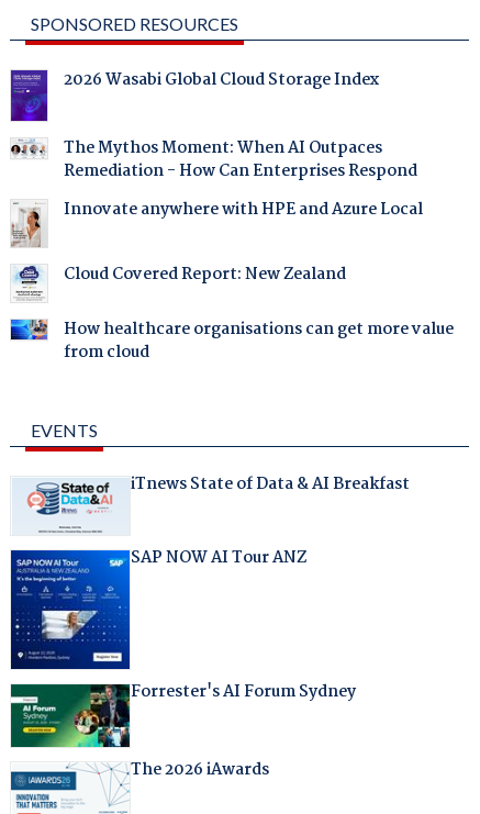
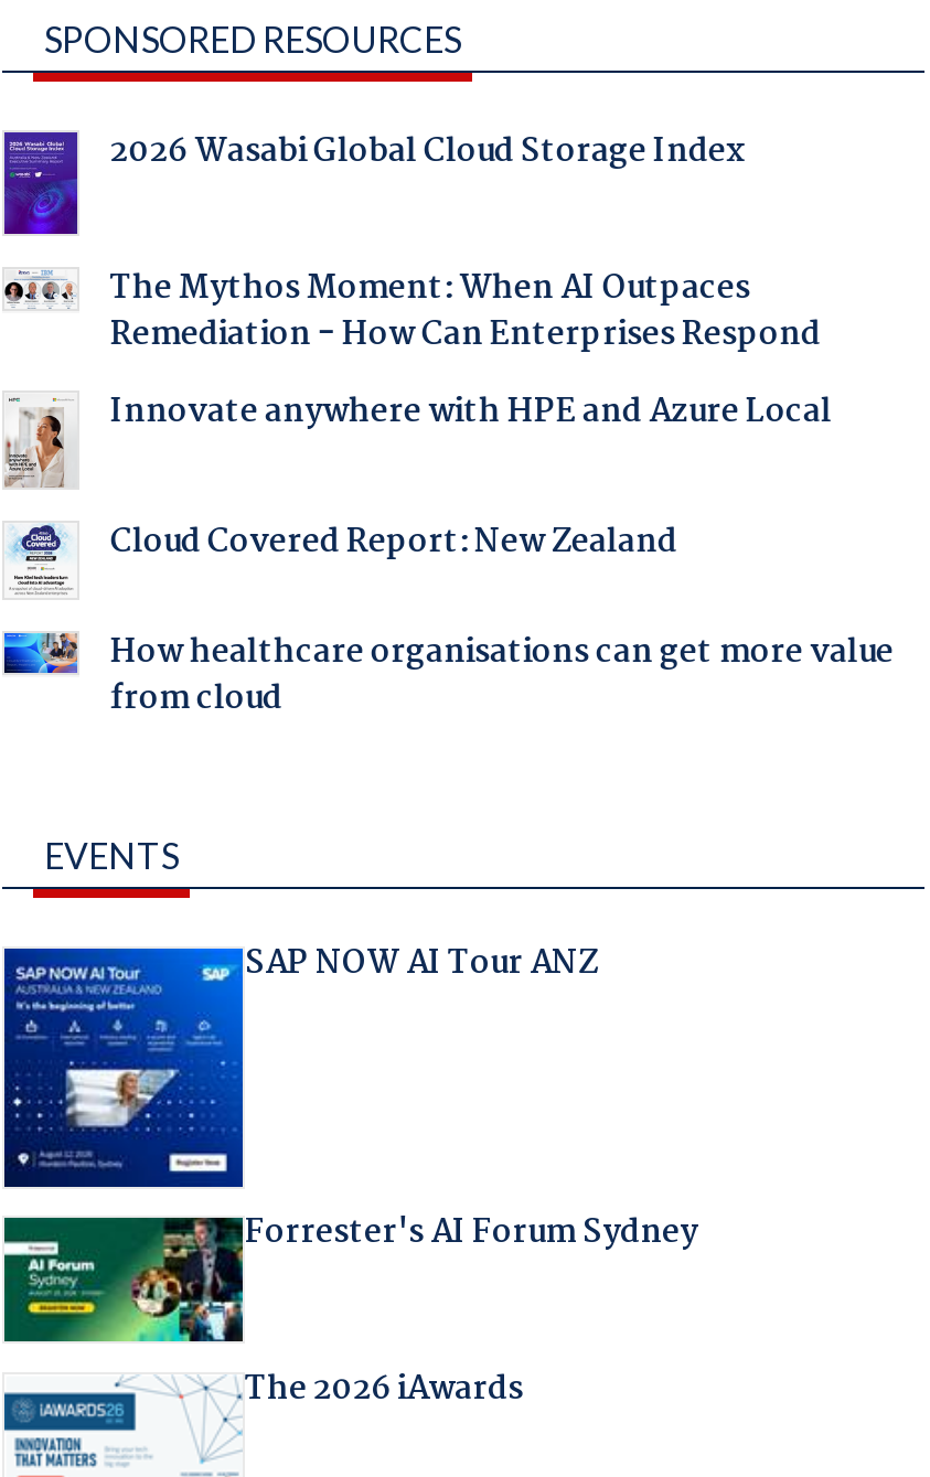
[13,471,410,534] [image] | iTnews State of Data & AI Breakfast -> none

